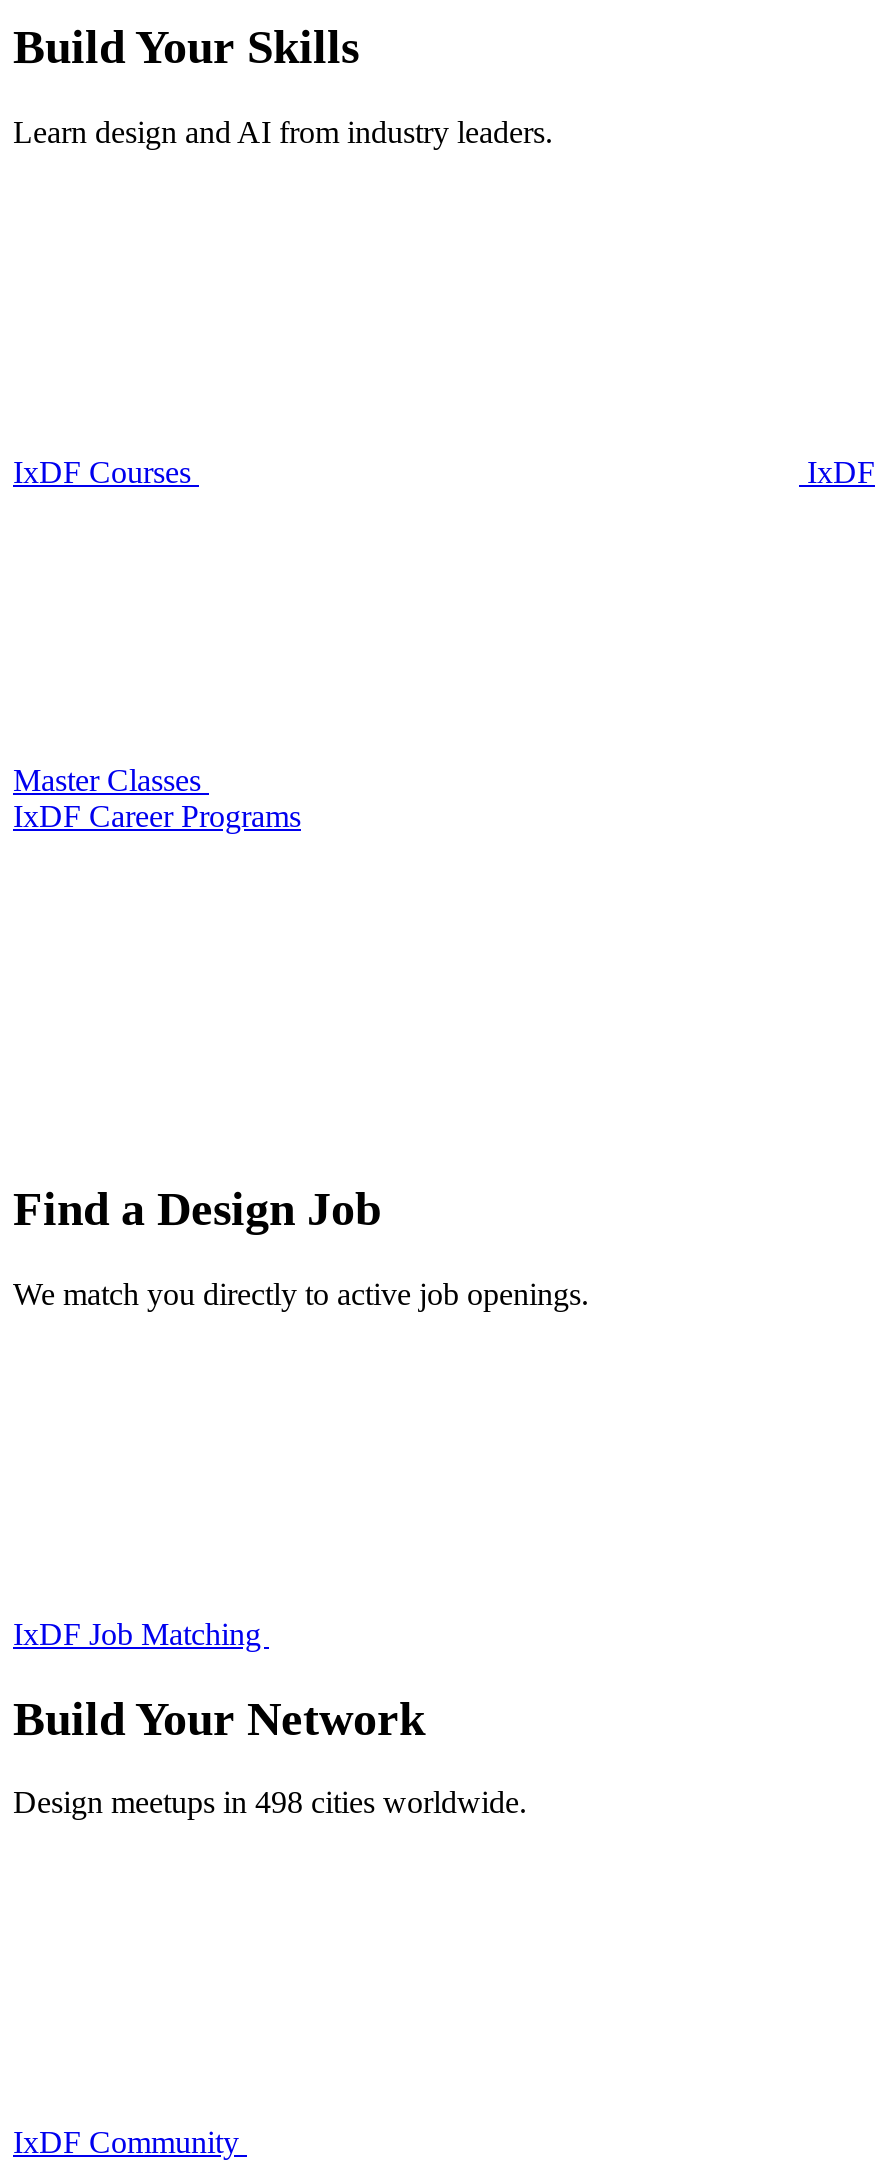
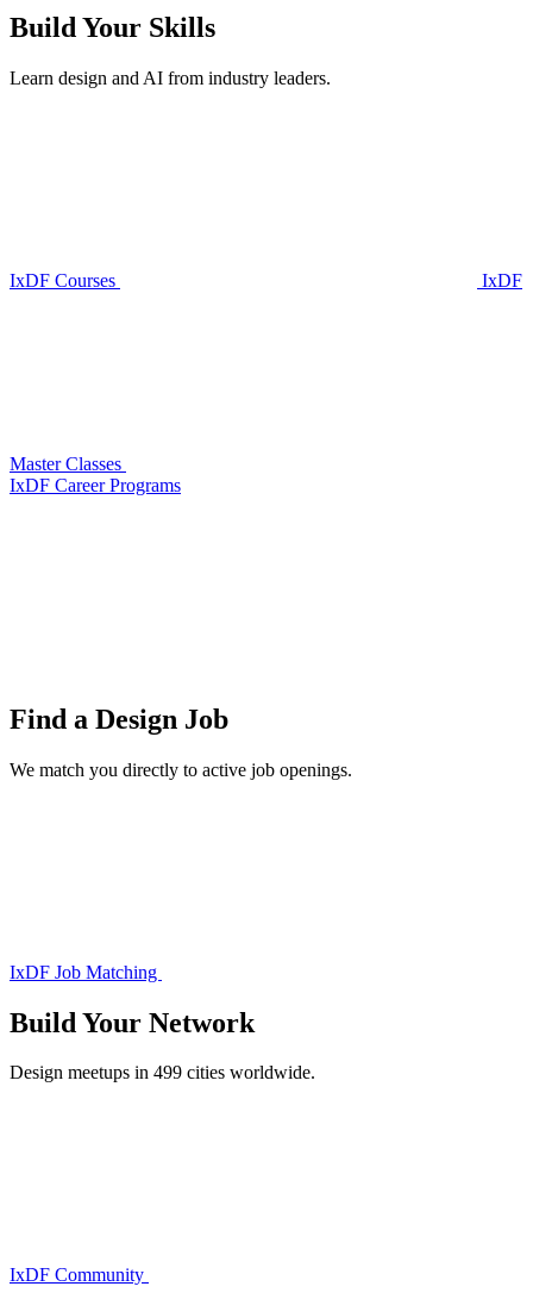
[13,1786,527,1820] Design meetups in 498 cities worldwide. -> [10,1063,315,1083] Design meetups in 499 cities worldwide.

